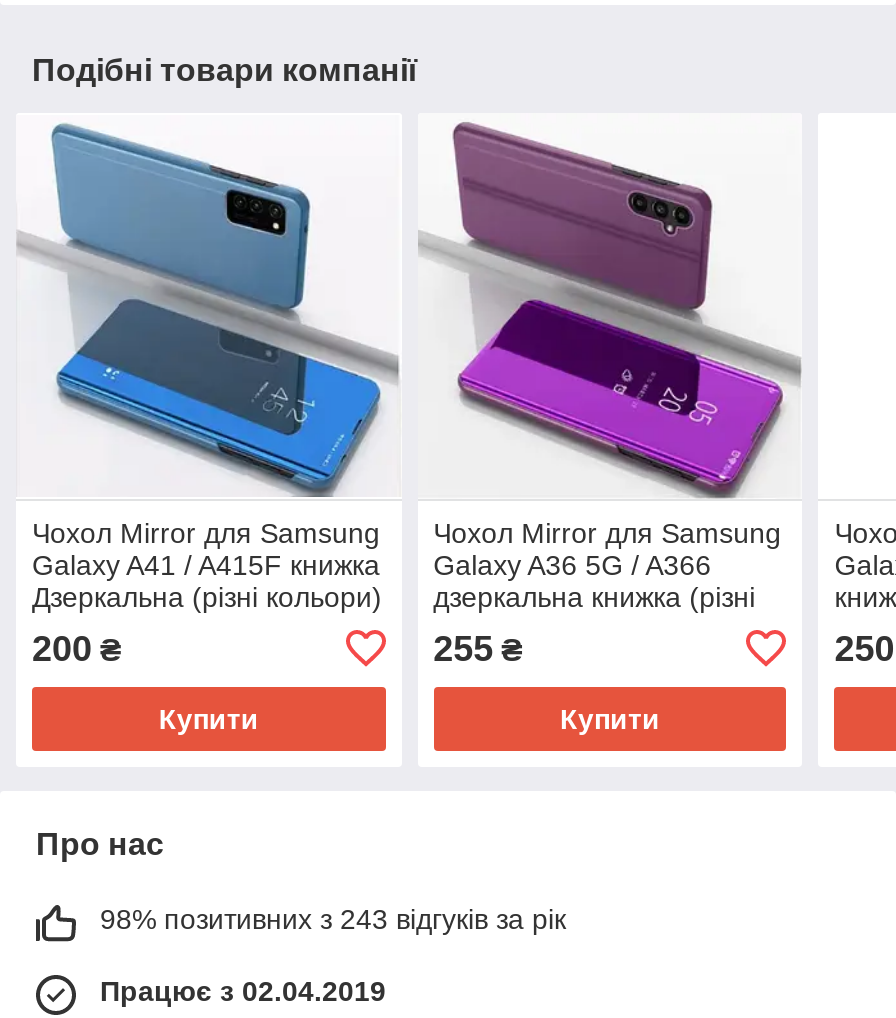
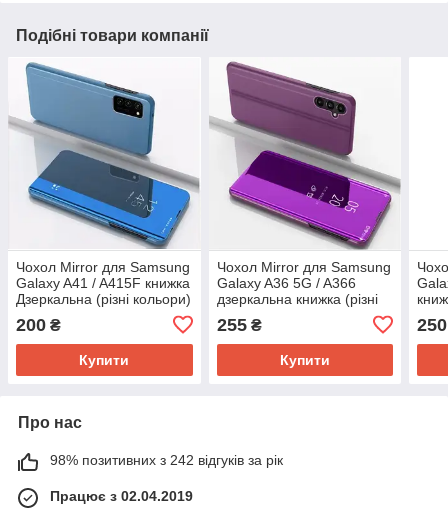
[100,903,566,935] 98% позитивних з 243 відгуків за рік -> [50,452,283,468] 98% позитивних з 242 відгуків за рік

